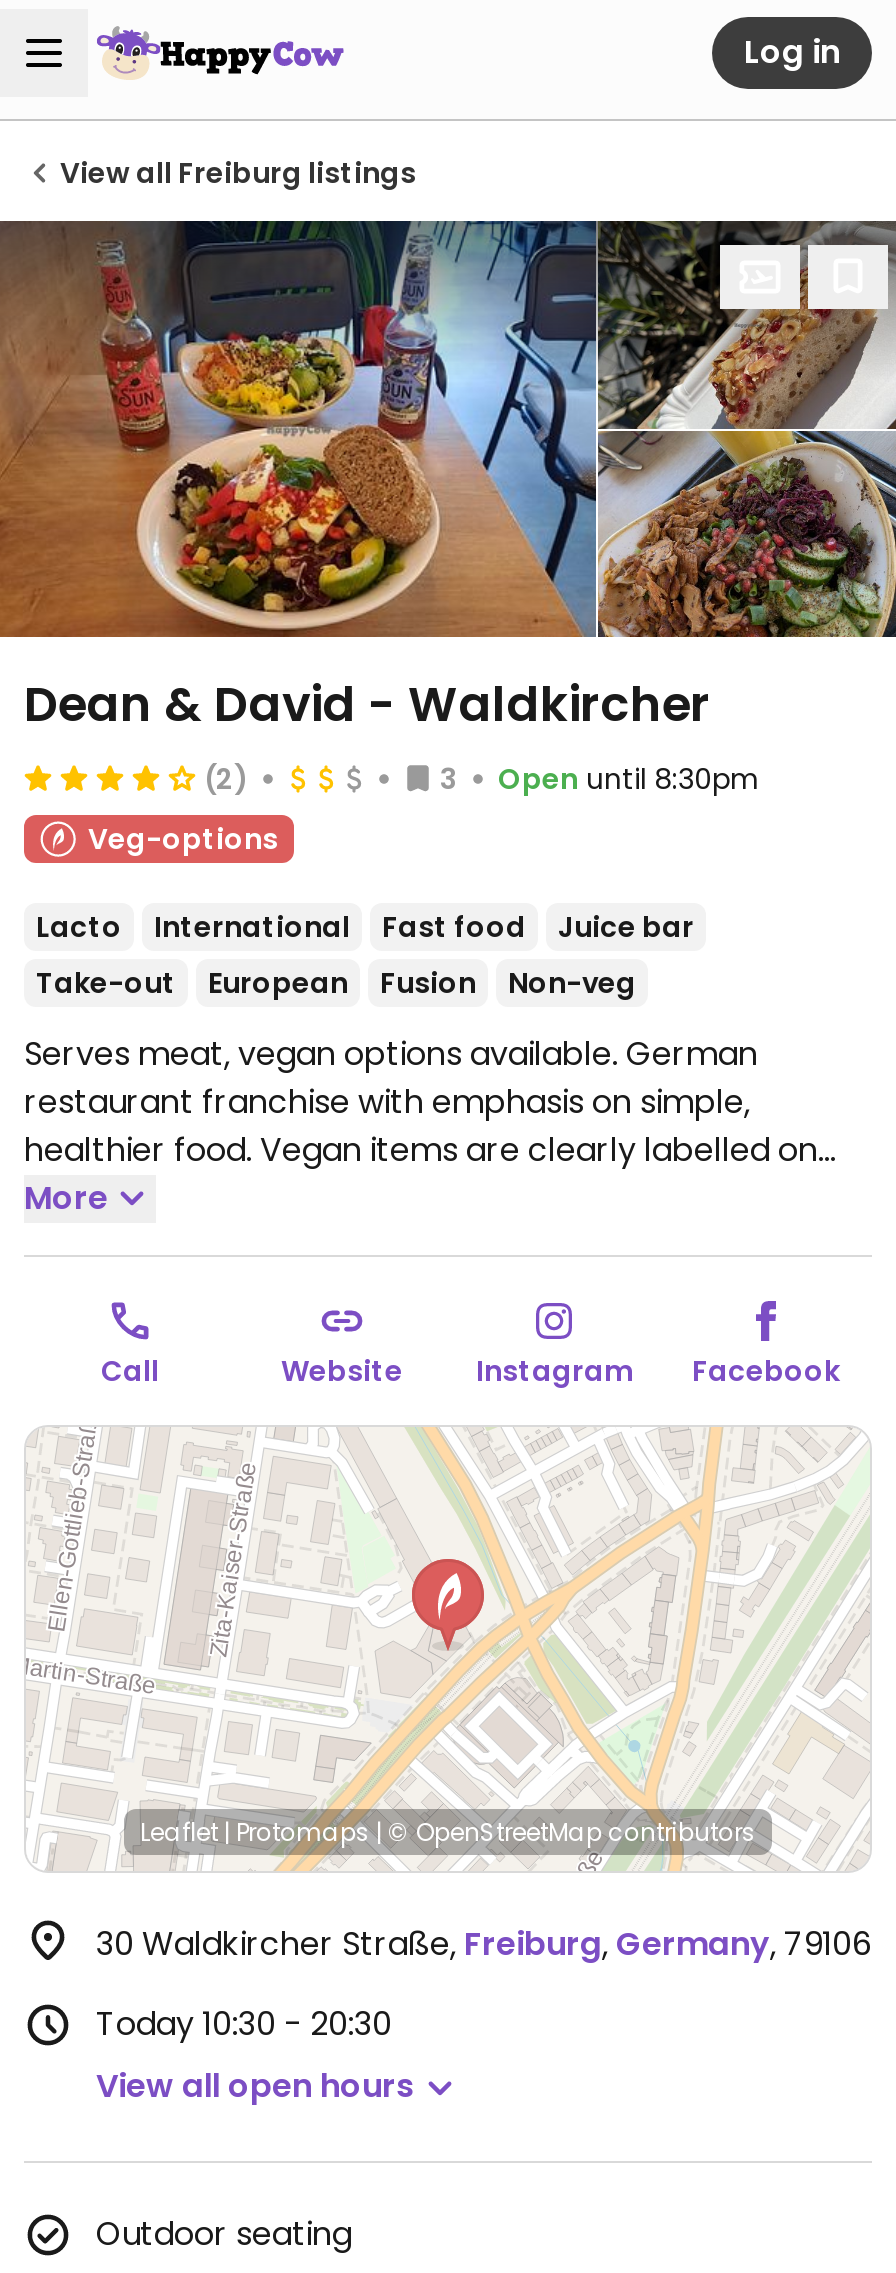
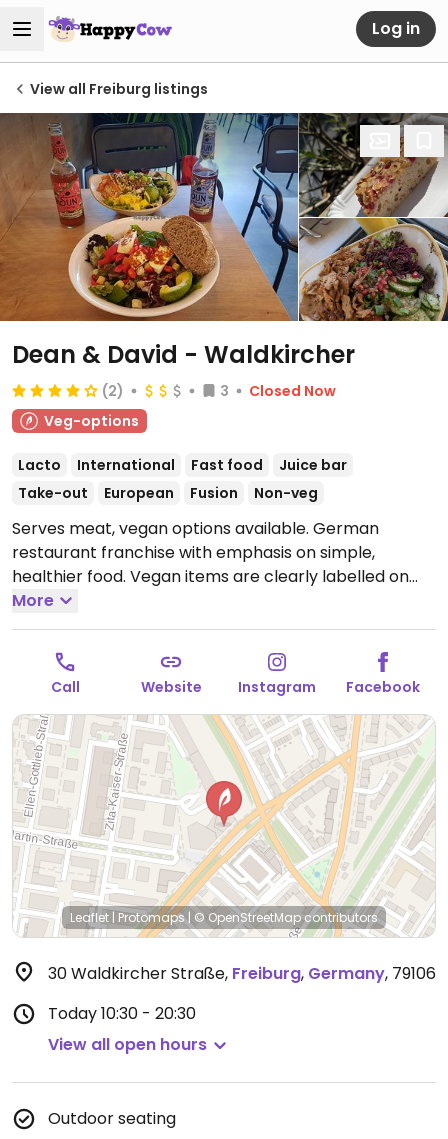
[498,758,760,798] Open until 8:30pm -> [249,381,336,401] Closed Now

